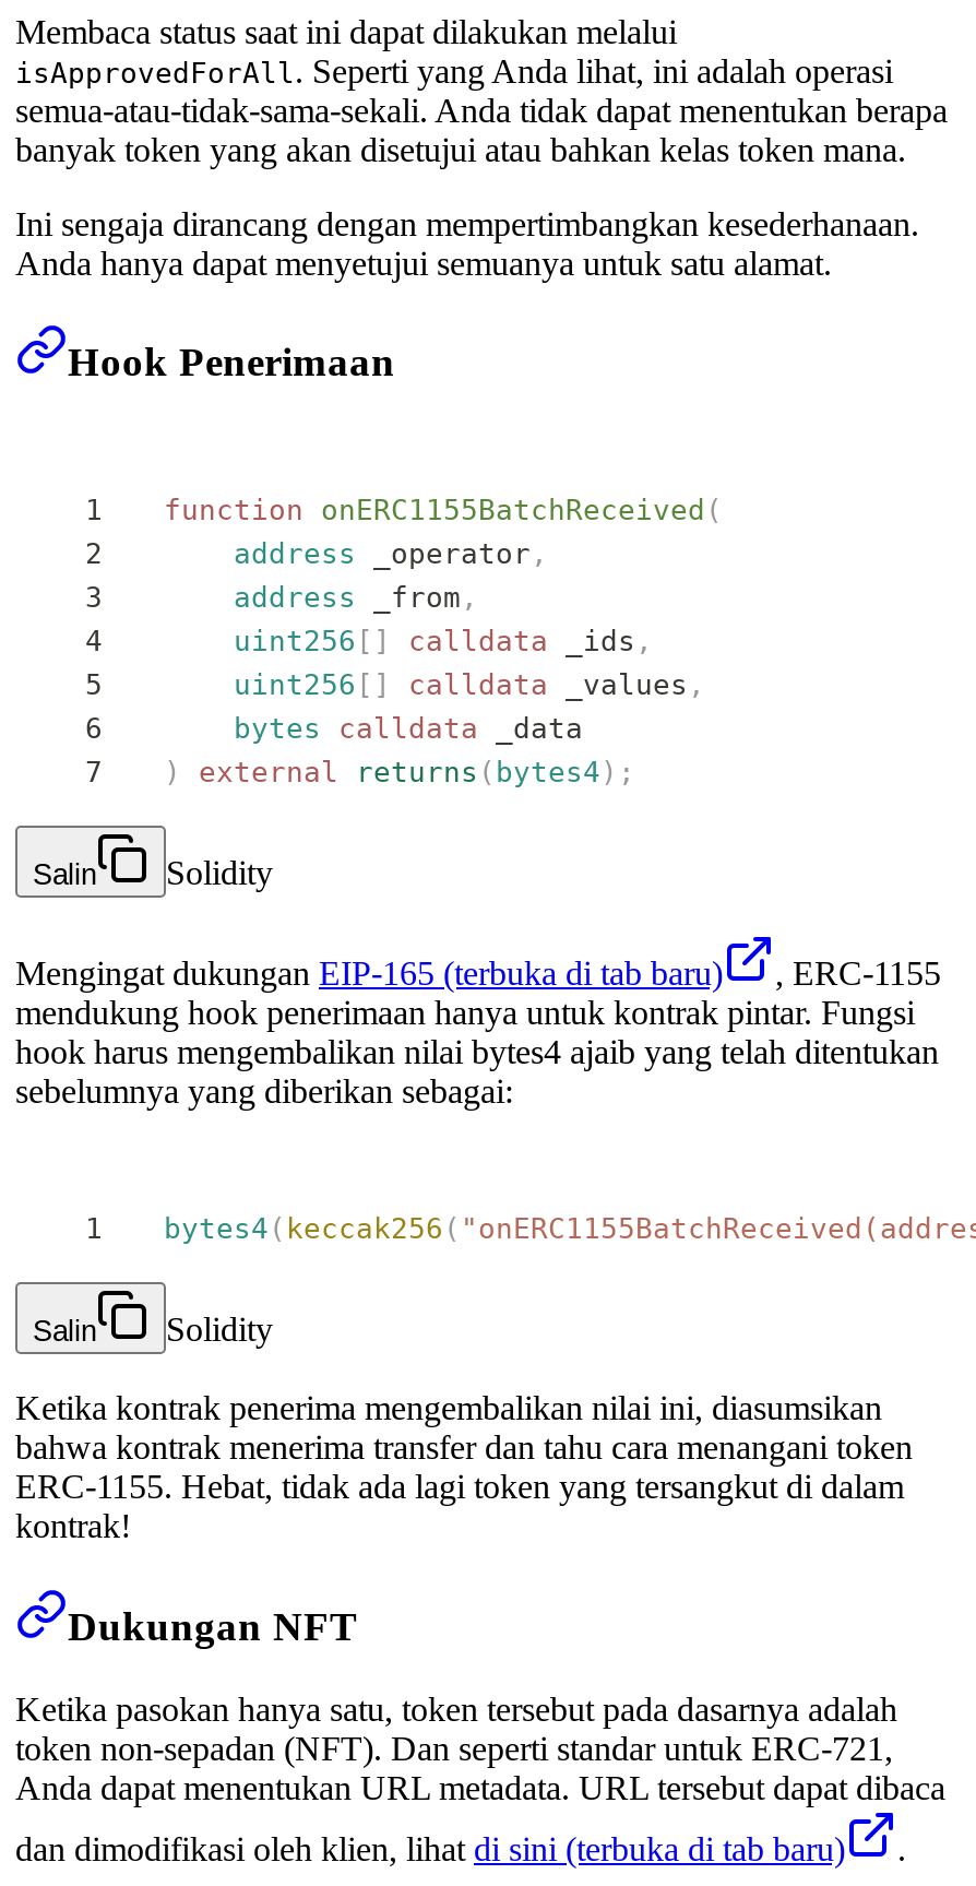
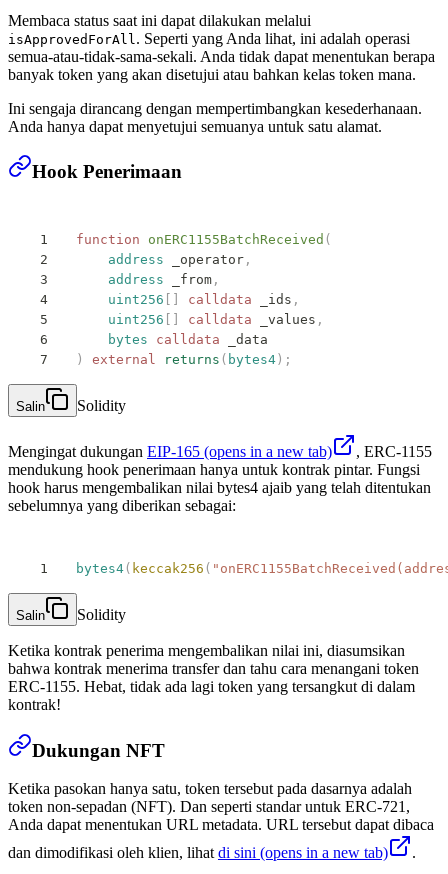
[15,954,723,992] Mengingat dukungan EIP-165 (terbuka di tab baru) -> [8,443,332,460] Mengingat dukungan EIP-165 (opens in a new tab)
[15,1831,845,1868] dan dimodifikasi oleh klien, lihat di sini (terbuka di tab baru) -> [8,844,388,861] dan dimodifikasi oleh klien, lihat di sini (opens in a new tab)

